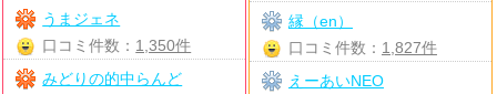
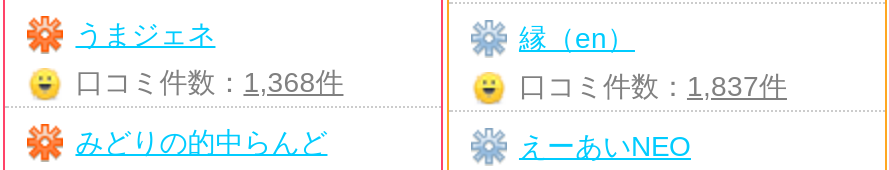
[42,36,191,54] 口コミ件数：1,350件 -> [75,66,343,98] 口コミ件数：1,368件
[288,39,437,56] 口コミ件数：1,827件 -> [519,70,787,102] 口コミ件数：1,837件

